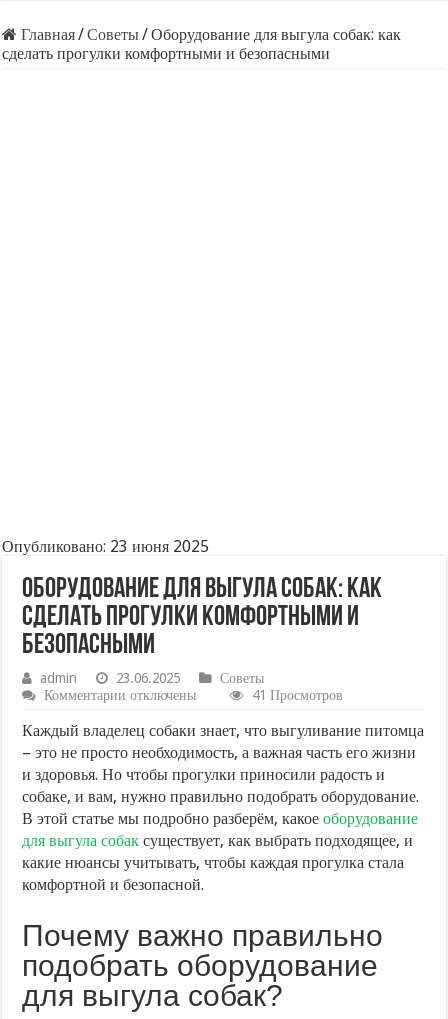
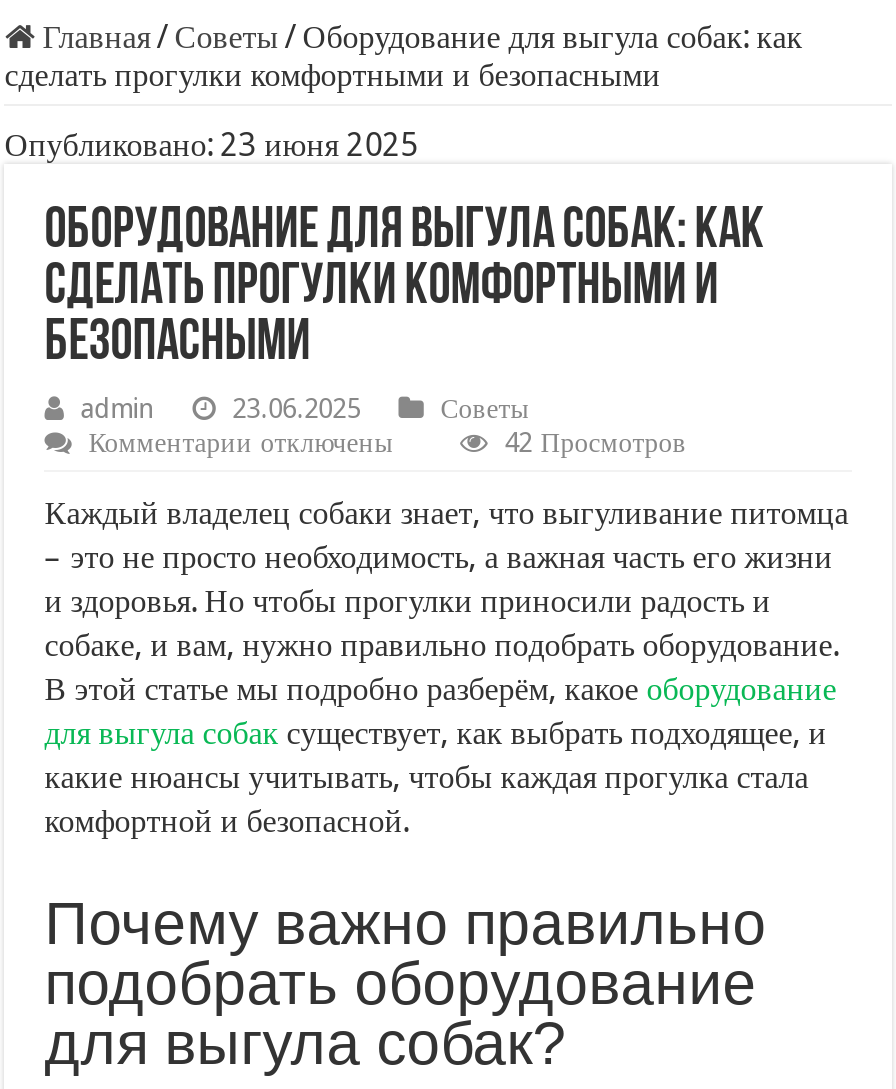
[252,687,343,703] 41 Просмотров -> [504,425,686,457] 42 Просмотров

